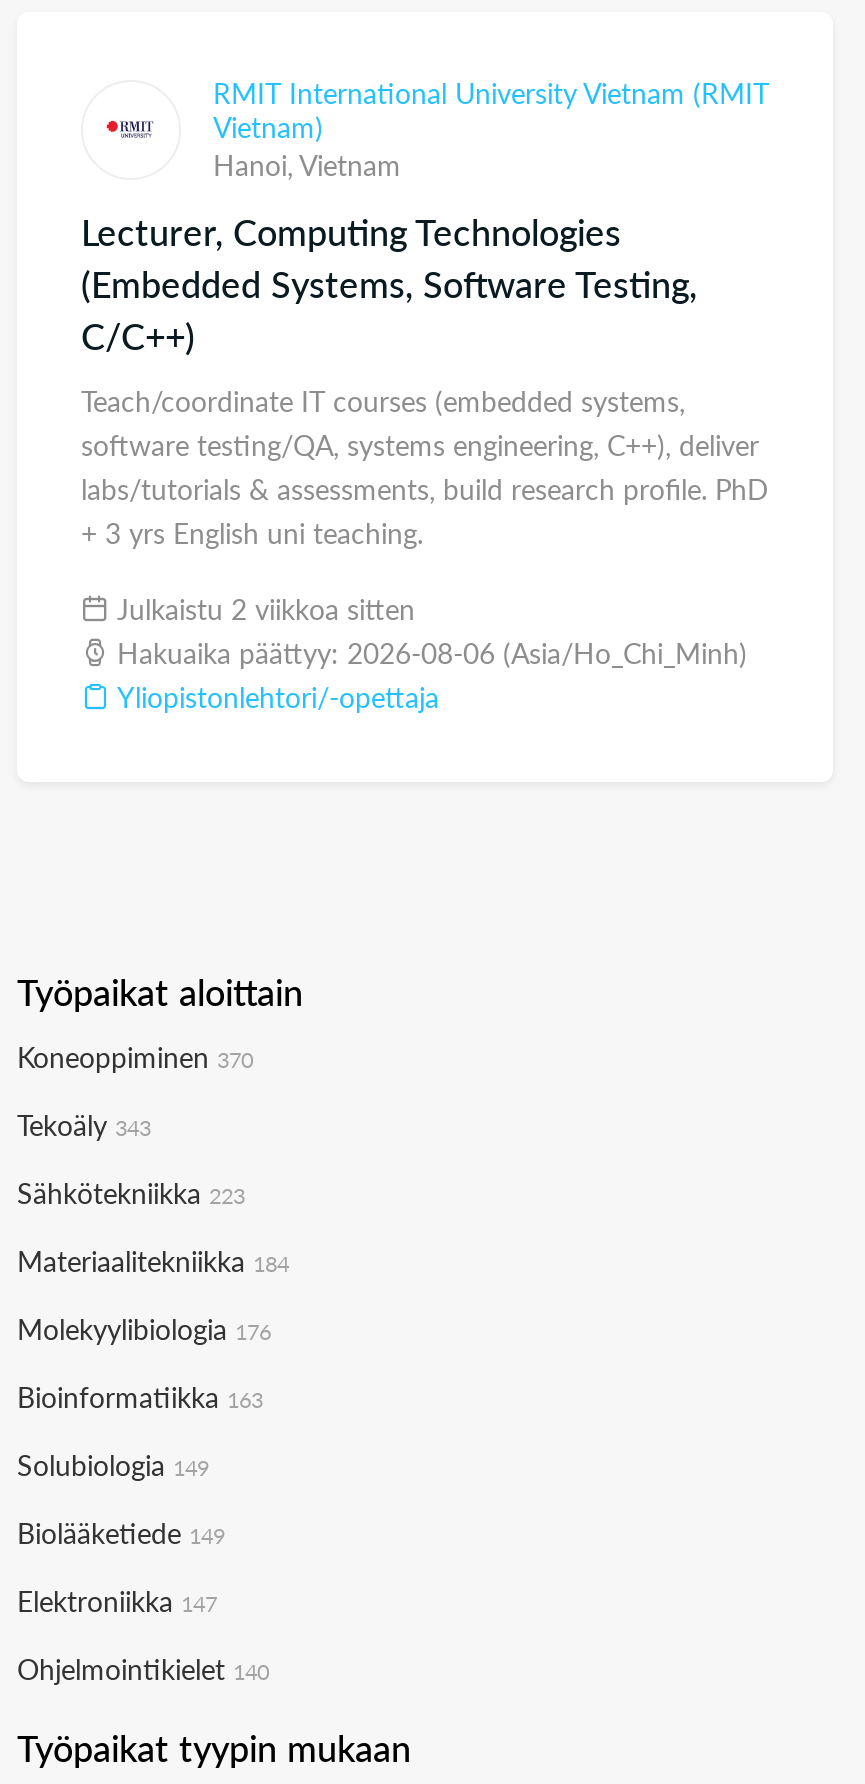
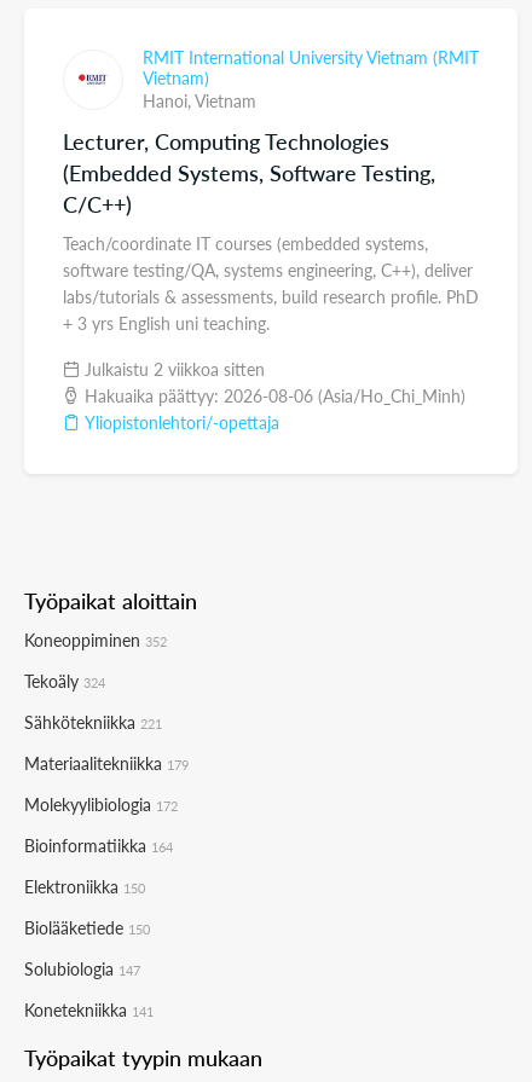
[17,1036,253,1076] Koneoppiminen 370 -> [24,627,167,652] Koneoppiminen 352
[17,1104,151,1144] Tekoäly 343 -> [24,669,105,693] Tekoäly 324
[17,1172,245,1212] Sähkötekniikka 223 -> [24,710,162,734] Sähkötekniikka 221
[17,1240,289,1280] Materiaalitekniikka 184 -> [24,751,189,775] Materiaalitekniikka 179
[17,1308,271,1348] Molekyylibiologia 176 -> [24,792,178,816] Molekyylibiologia 172
[17,1376,263,1416] Bioinformatiikka 163 -> [24,833,173,857] Bioinformatiikka 164
[17,1444,209,1484] Solubiologia 149 -> [24,874,145,898] Elektroniikka 150
[17,1512,225,1552] Biolääketiede 149 -> [24,915,150,939] Biolääketiede 150
[17,1580,217,1620] Elektroniikka 147 -> [24,956,140,980] Solubiologia 147
[17,1648,269,1688] Ohjelmointikielet 140 -> [24,997,154,1022] Konetekniikka 141

